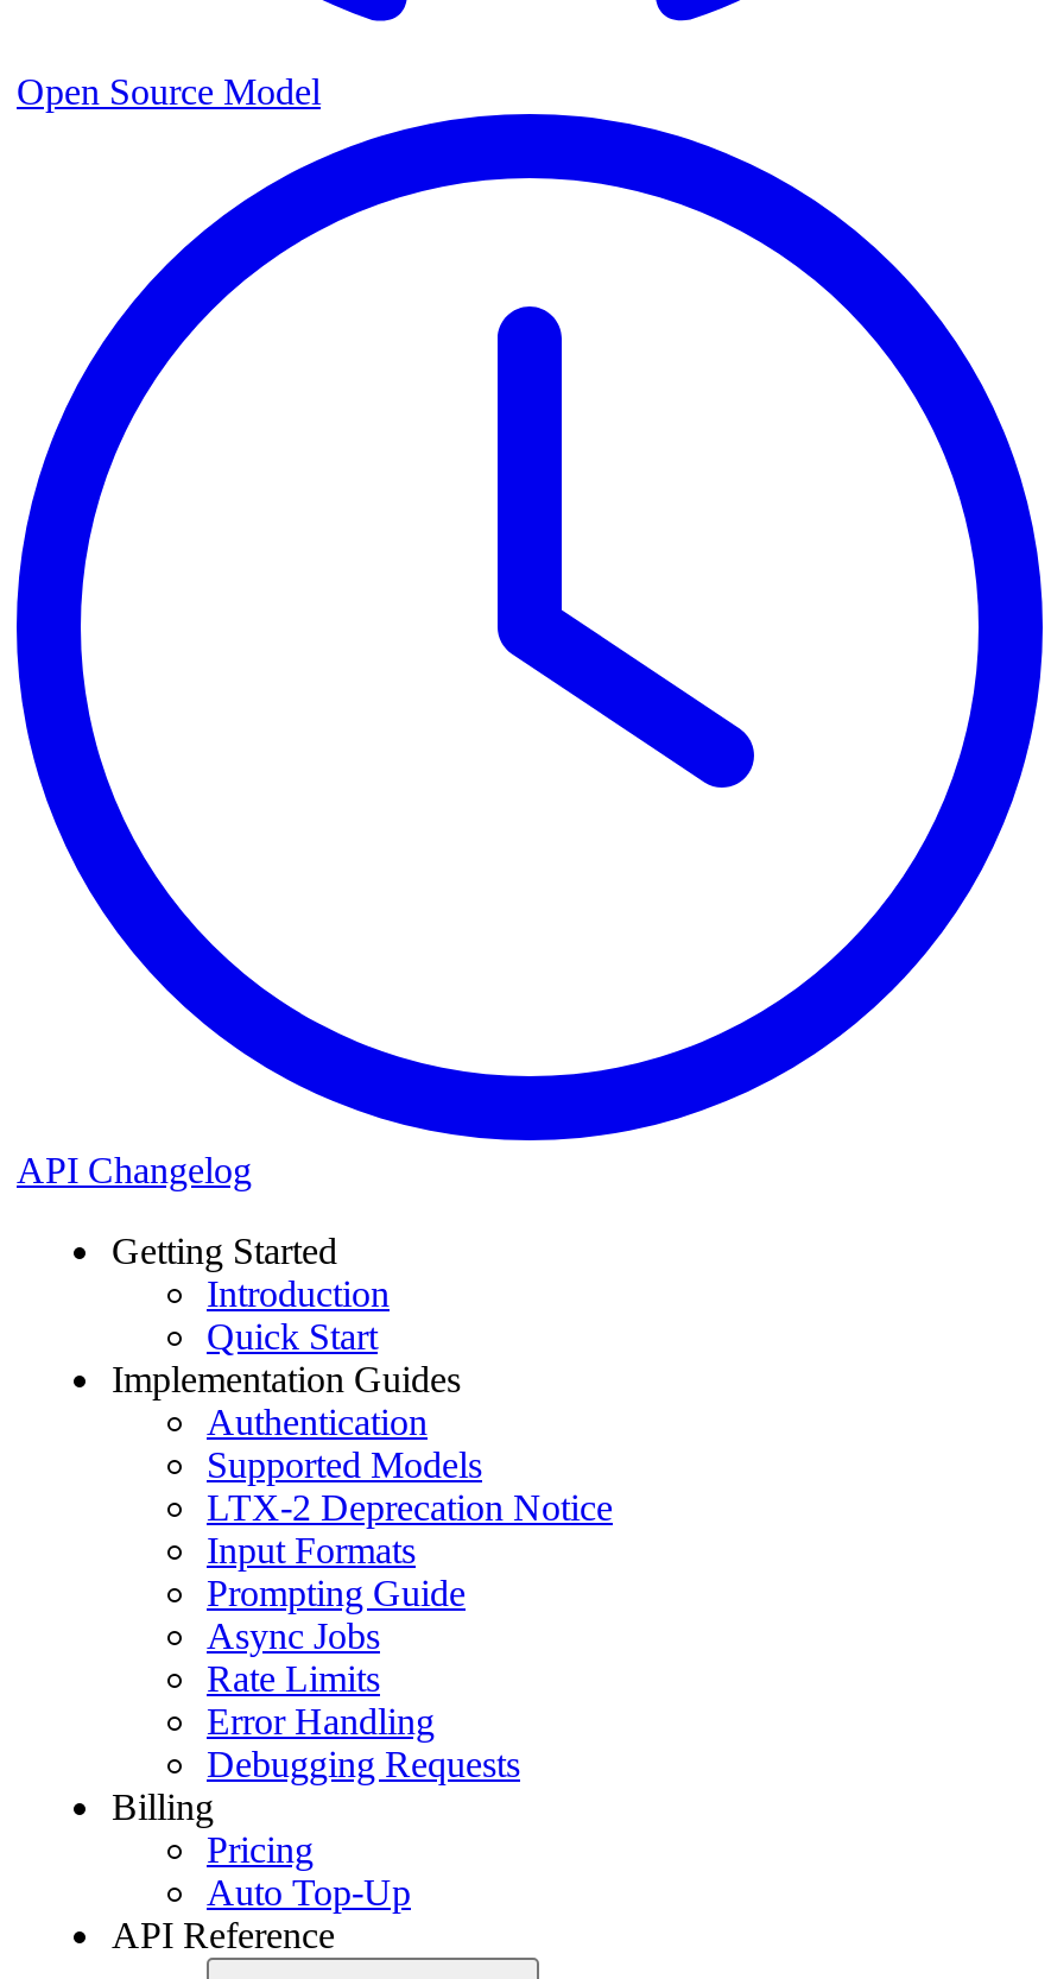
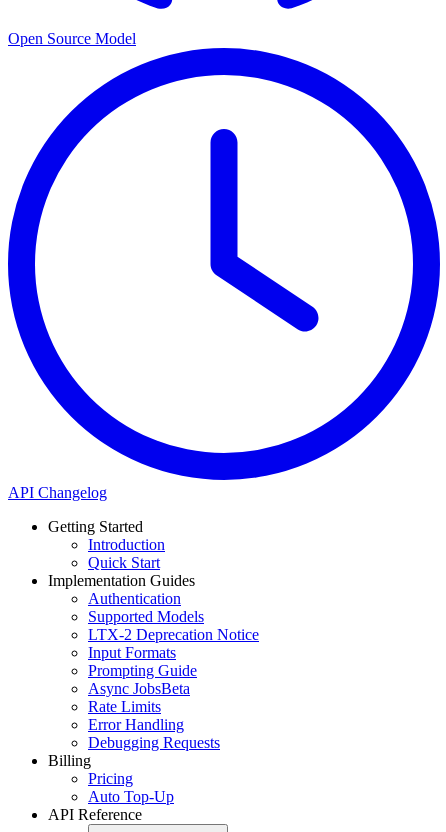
[207,1616,380,1656] Async Jobs -> [88,680,190,697] Async JobsBeta

